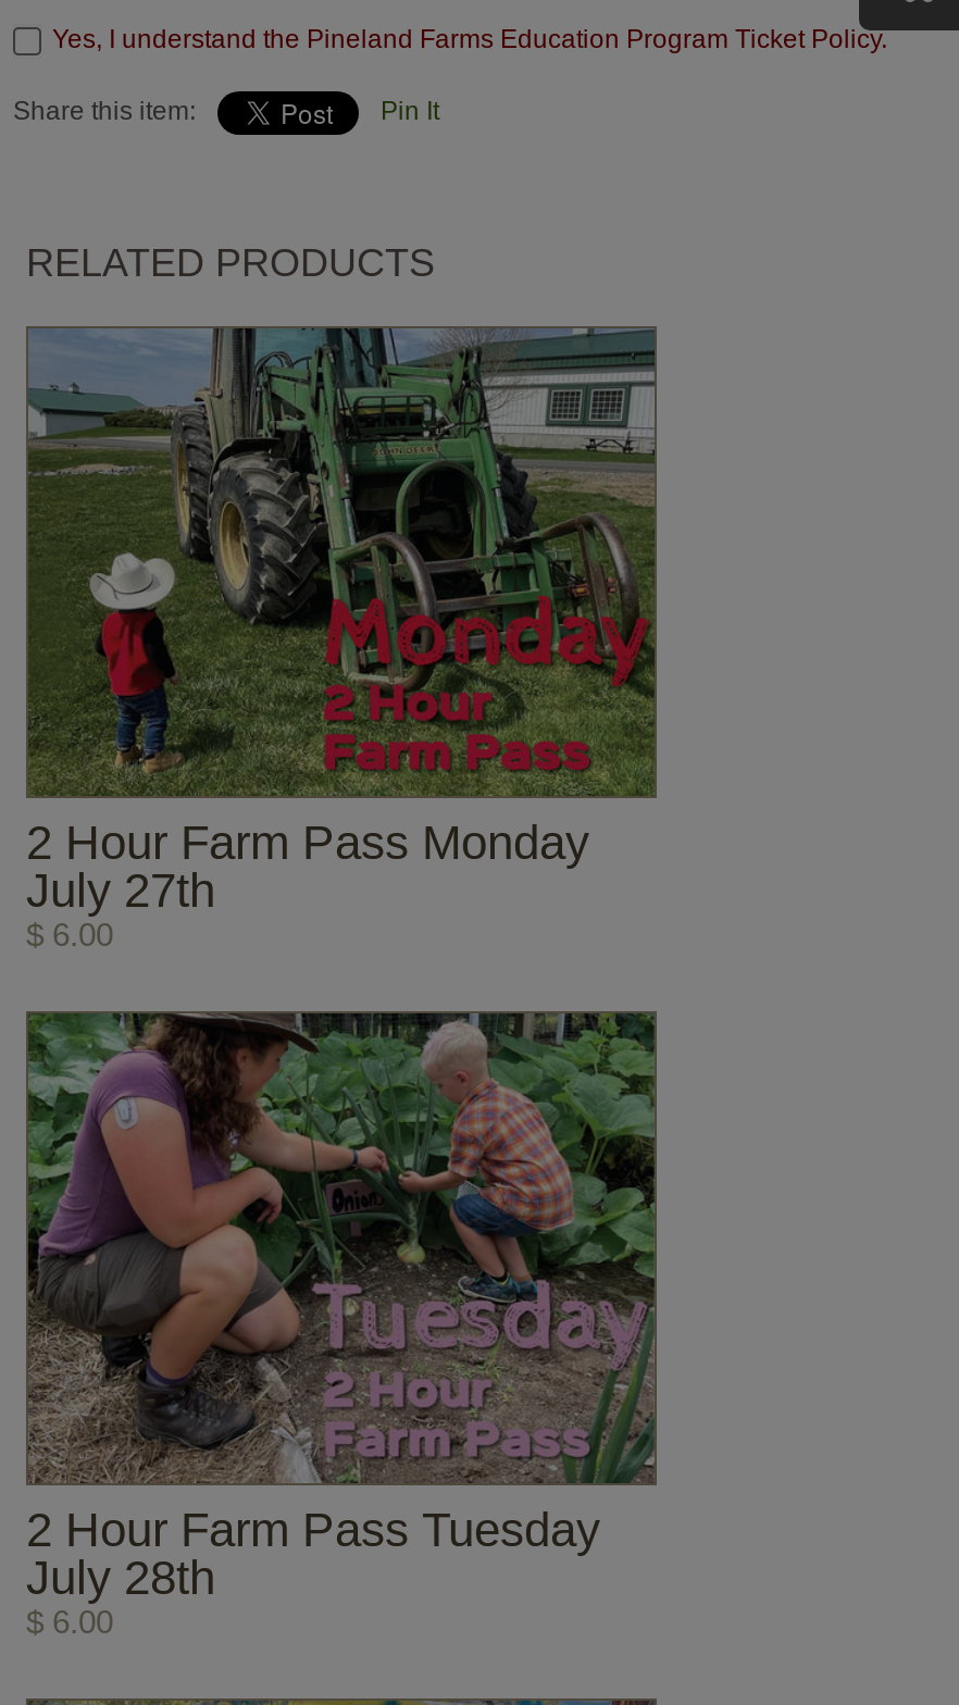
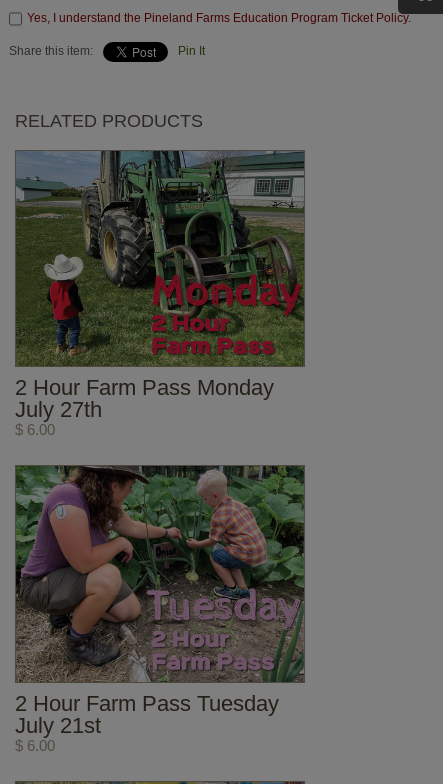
[26,1550,215,1604] July 28th -> [15,713,101,738] July 21st

